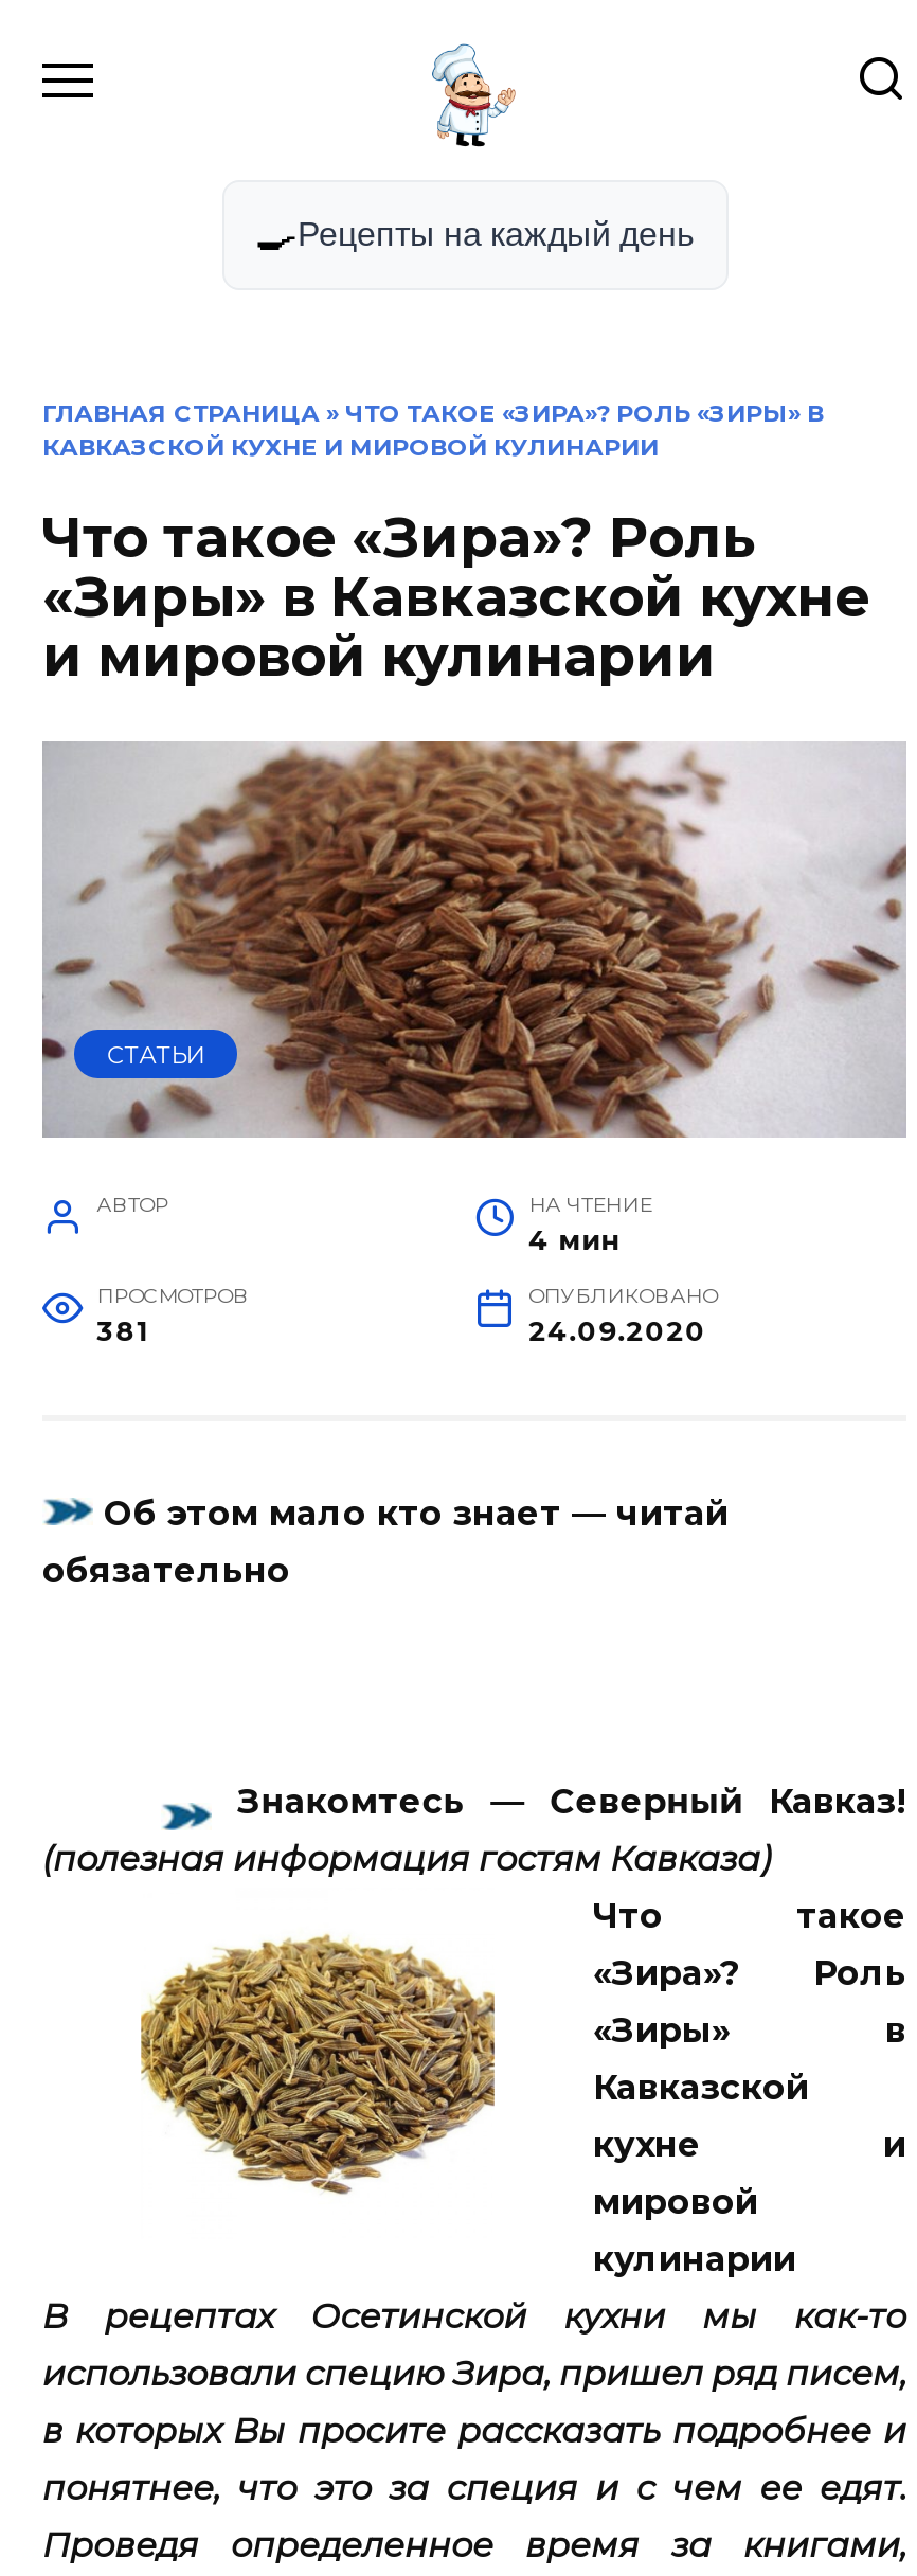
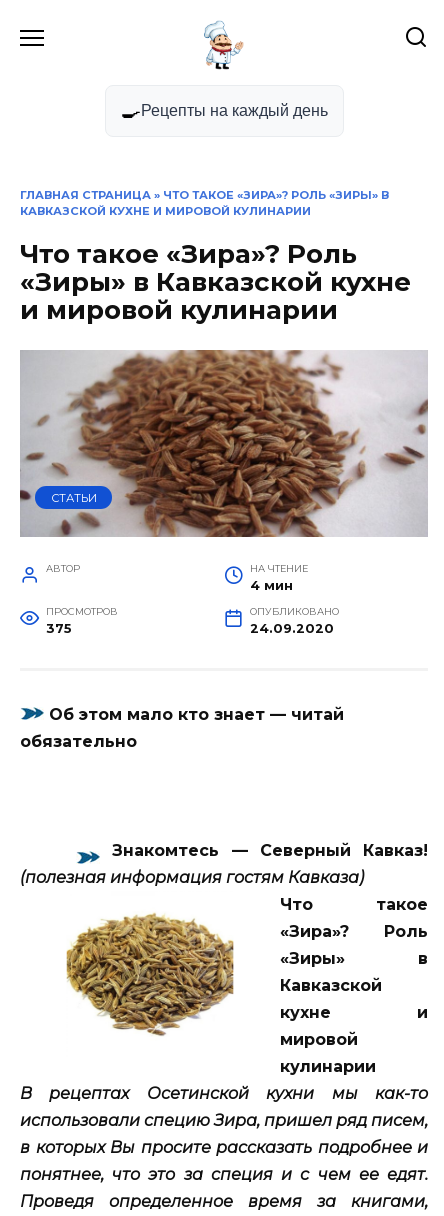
[97,1316,150,1348] 381 -> [46,621,72,636] 375

